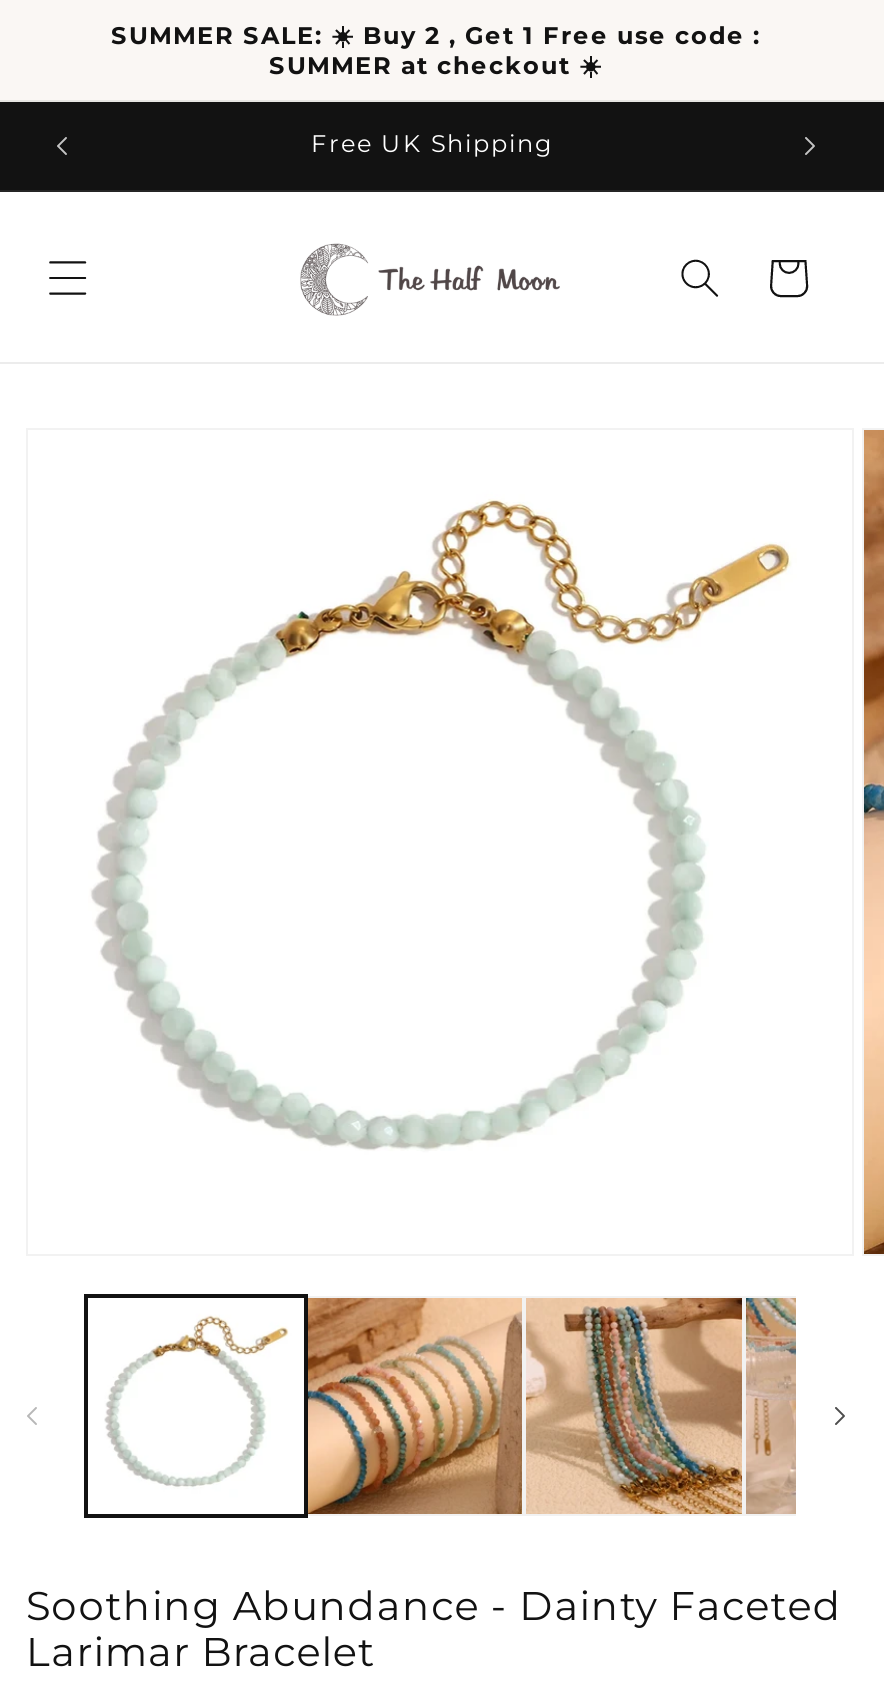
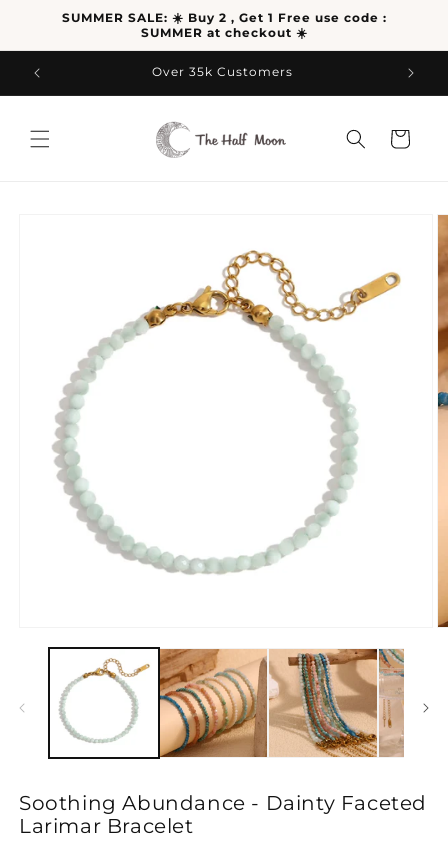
[311,128,553,158] Free UK Shipping -> [151,64,292,79] Over 35k Customers

